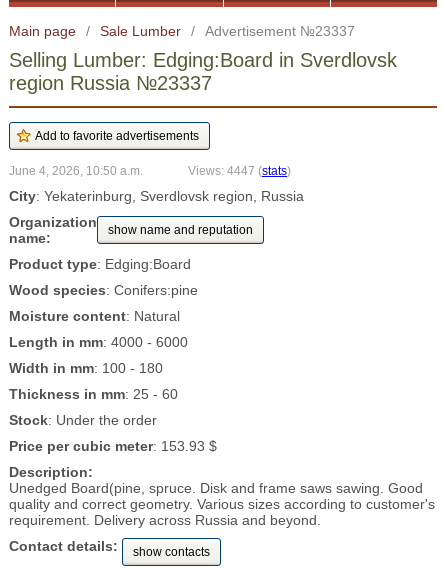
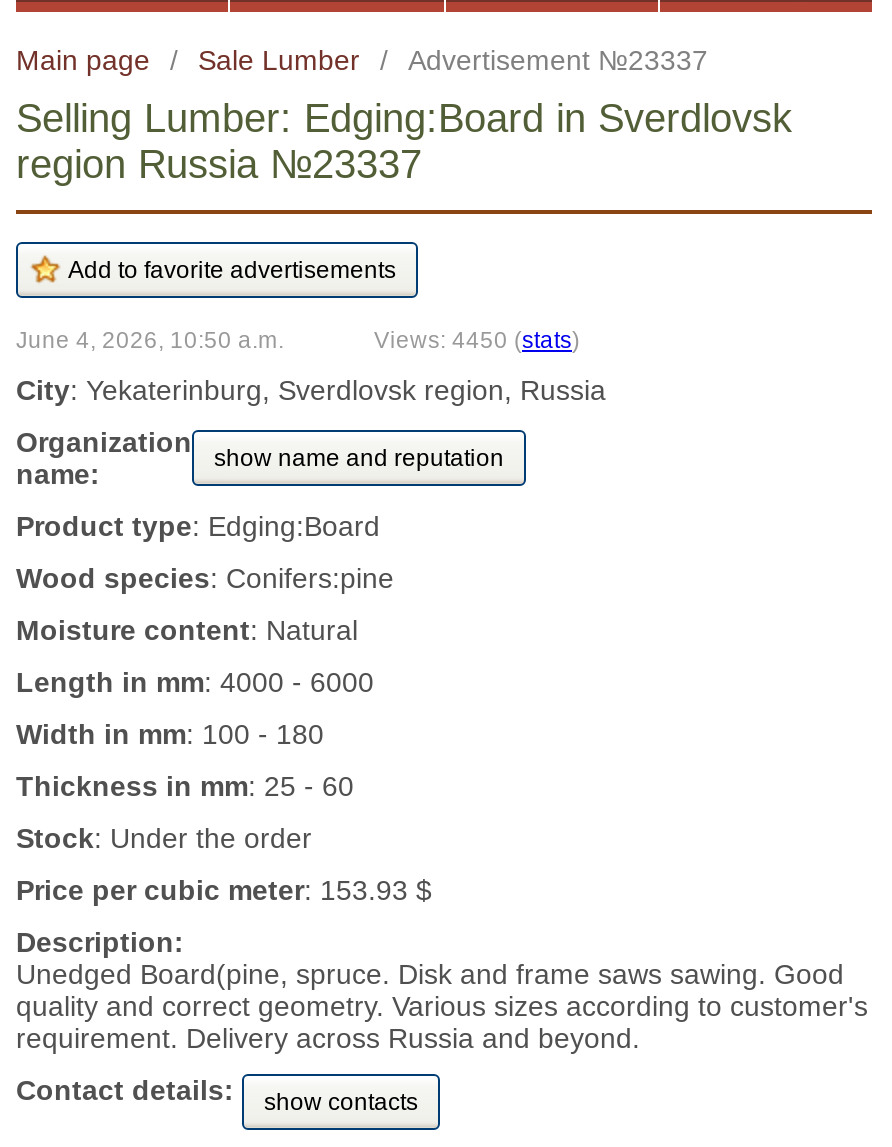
[188,164,291,177] Views: 4447 (stats) -> [374,326,580,352] Views: 4450 (stats)

